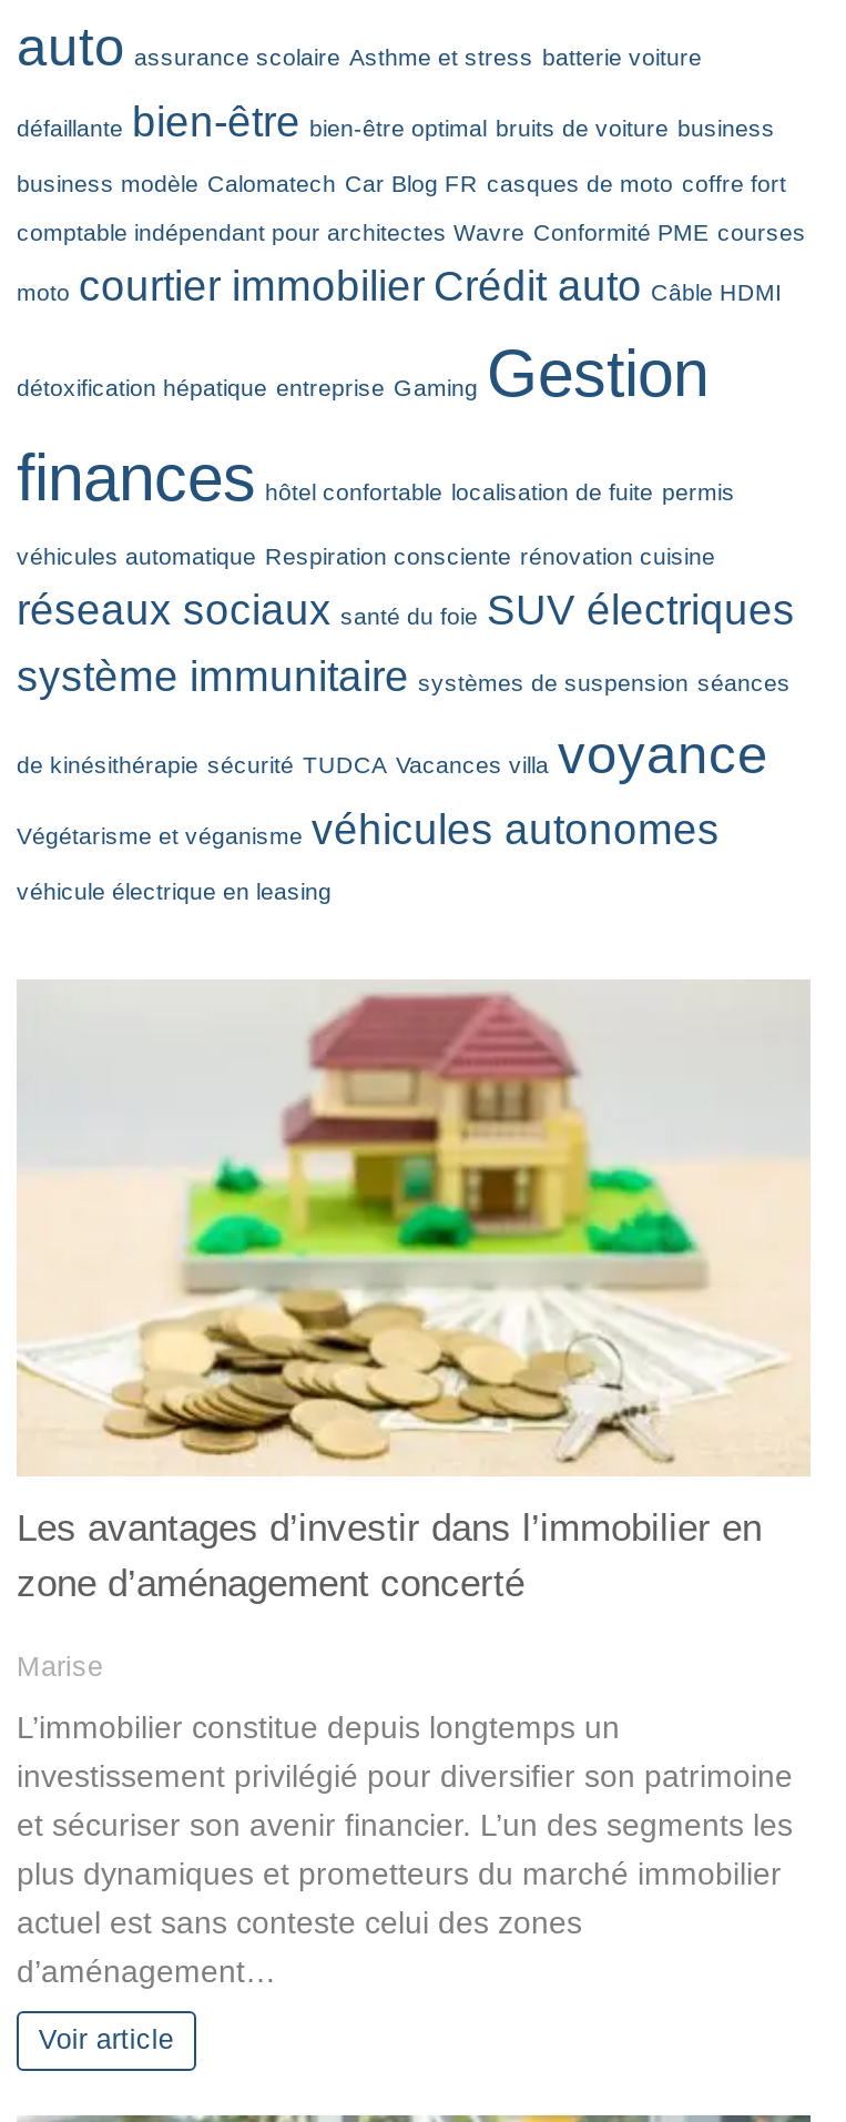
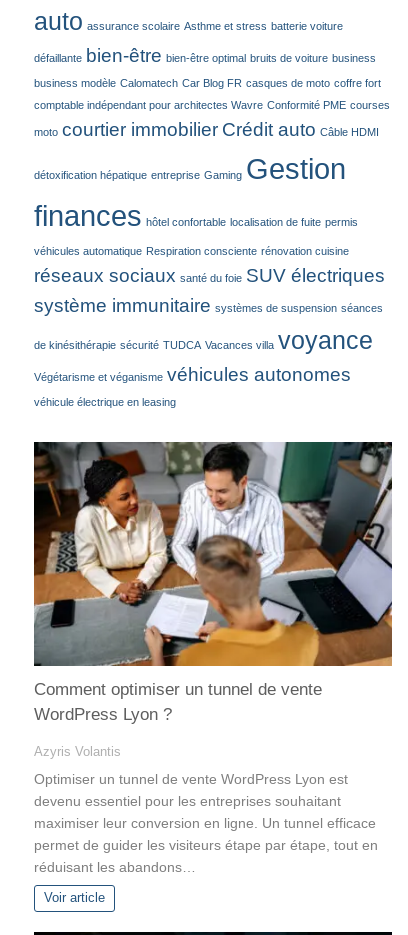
[17,979,811,1605] [image] | Les avantages d’investir dans l’immobilier en | zone d’aménagement concerté -> [33,441,393,724] [image] | Comment optimiser un tunnel de vente | WordPress Lyon ?
[17,1651,103,1683] Marise -> [34,745,121,759] Azyris Volantis
[17,1708,793,1988] L’immobilier constitue depuis longtemps un | investissement privilégié pour diversifier son patrimoine | et sécuriser son avenir financier. L’un des segments les | plus dynamiques et prometteurs du marché immobilier | actuel est sans conteste celui des zones | d’aménagement… -> [34,770,378,874] Optimiser un tunnel de vente WordPress Lyon est | devenu essentiel pour les entreprises souhaitant | maximiser leur conversion en ligne. Un tunnel efficace | permet de guider les visiteurs étape par étape, tout en | réduisant les abandons…

